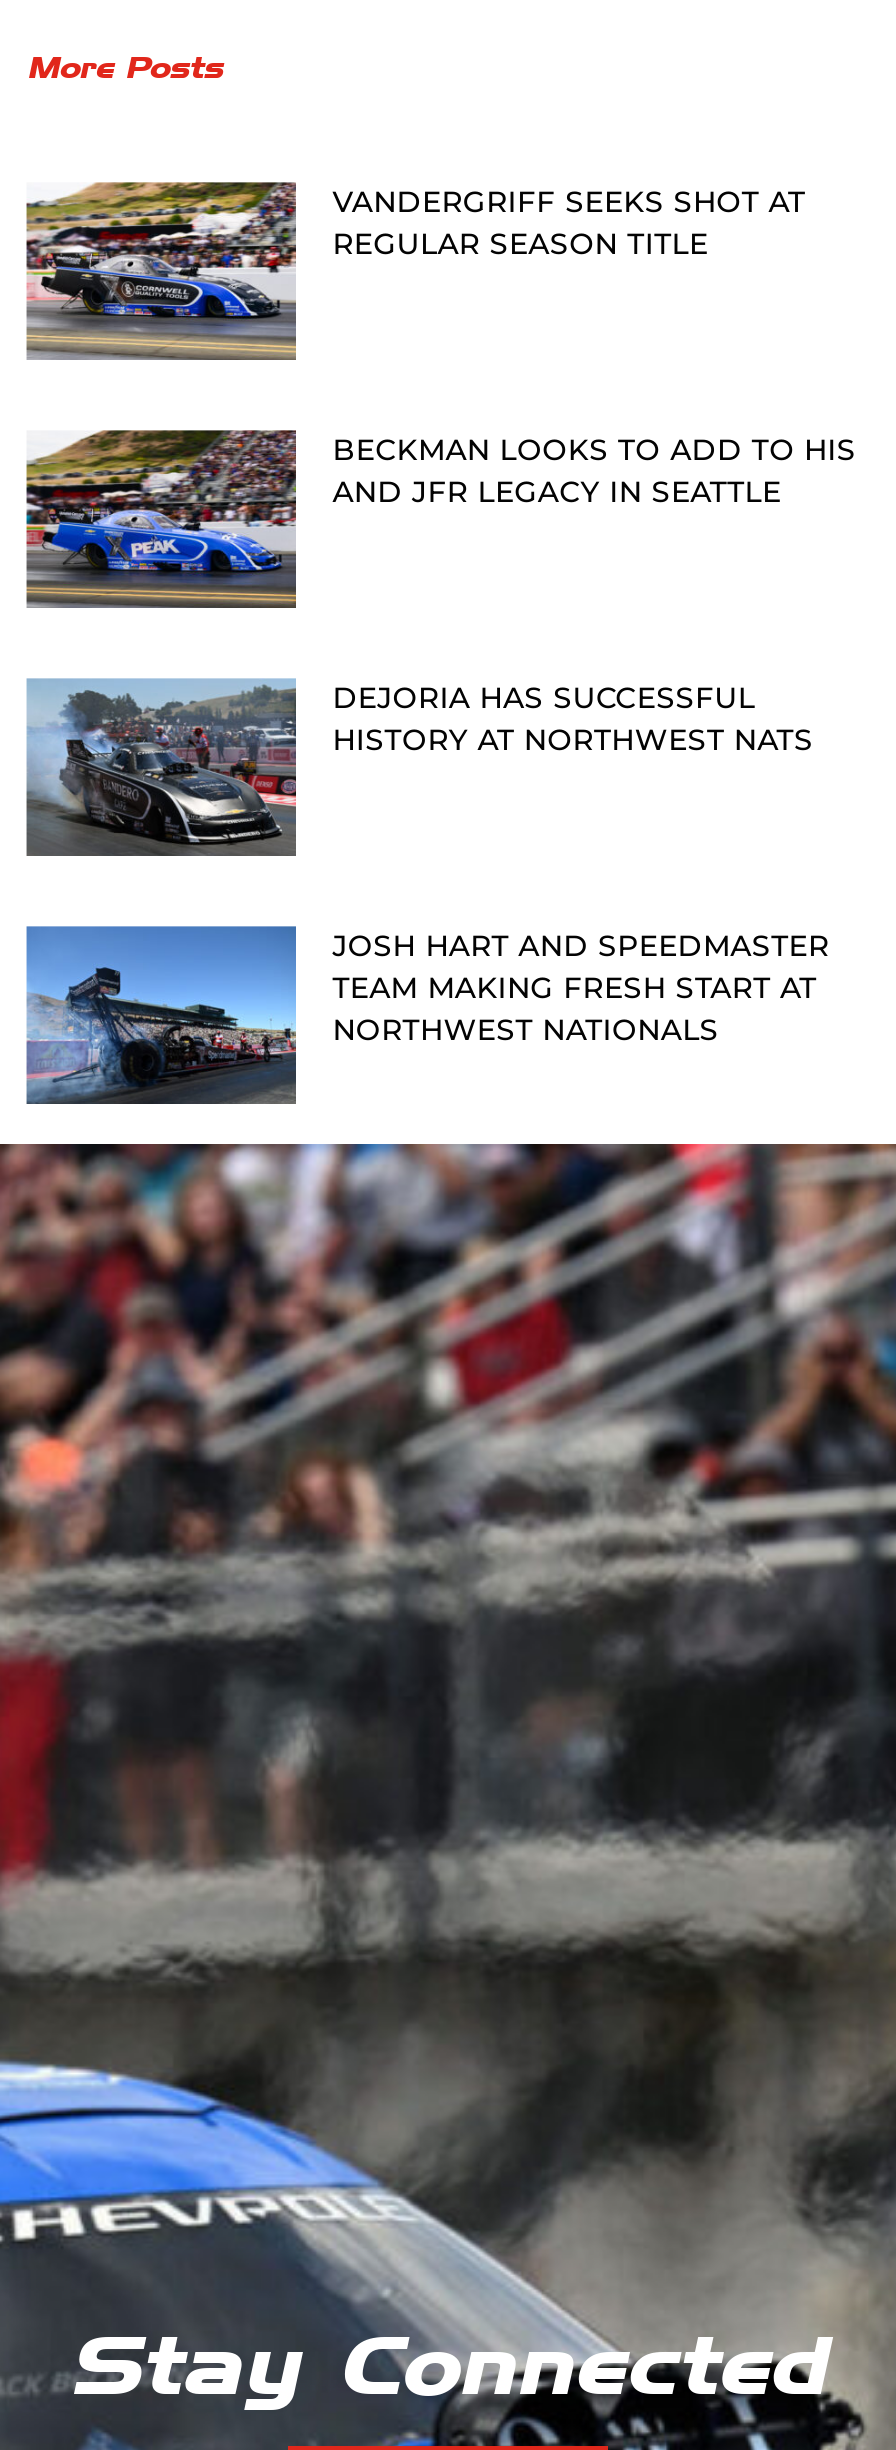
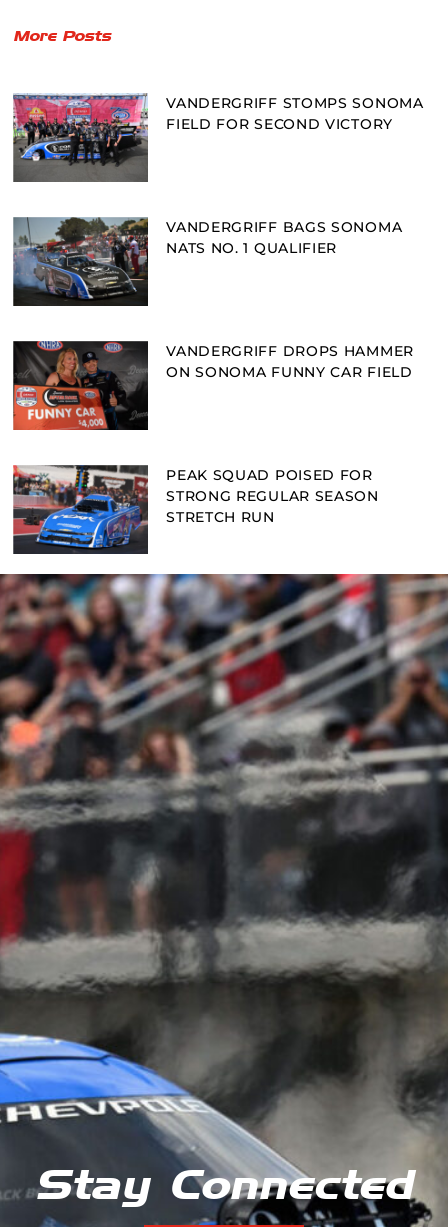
[24,180,805,360] [image] | VANDERGRIFF SEEKS SHOT AT | REGULAR SEASON TITLE -> [12,93,424,182] [image] | VANDERGRIFF STOMPS SONOMA | FIELD FOR SECOND VICTORY
[26,428,856,608] [image] | BECKMAN LOOKS TO ADD TO HIS | AND JFR LEGACY IN SEATTLE -> [13,216,402,306] [image] | VANDERGRIFF BAGS SONOMA | NATS NO. 1 QUALIFIER
[26,678,813,858] [image] | DEJORIA HAS SUCCESSFUL | HISTORY AT NORTHWEST NATS -> [12,340,414,431] [image] | VANDERGRIFF DROPS HAMMER | ON SONOMA FUNNY CAR FIELD
[24,924,829,1104] [image] | JOSH HART AND SPEEDMASTER | TEAM MAKING FRESH START AT | NORTHWEST NATIONALS -> [12,464,379,553] [image] | PEAK SQUAD POISED FOR | STRONG REGULAR SEASON | STRETCH RUN

